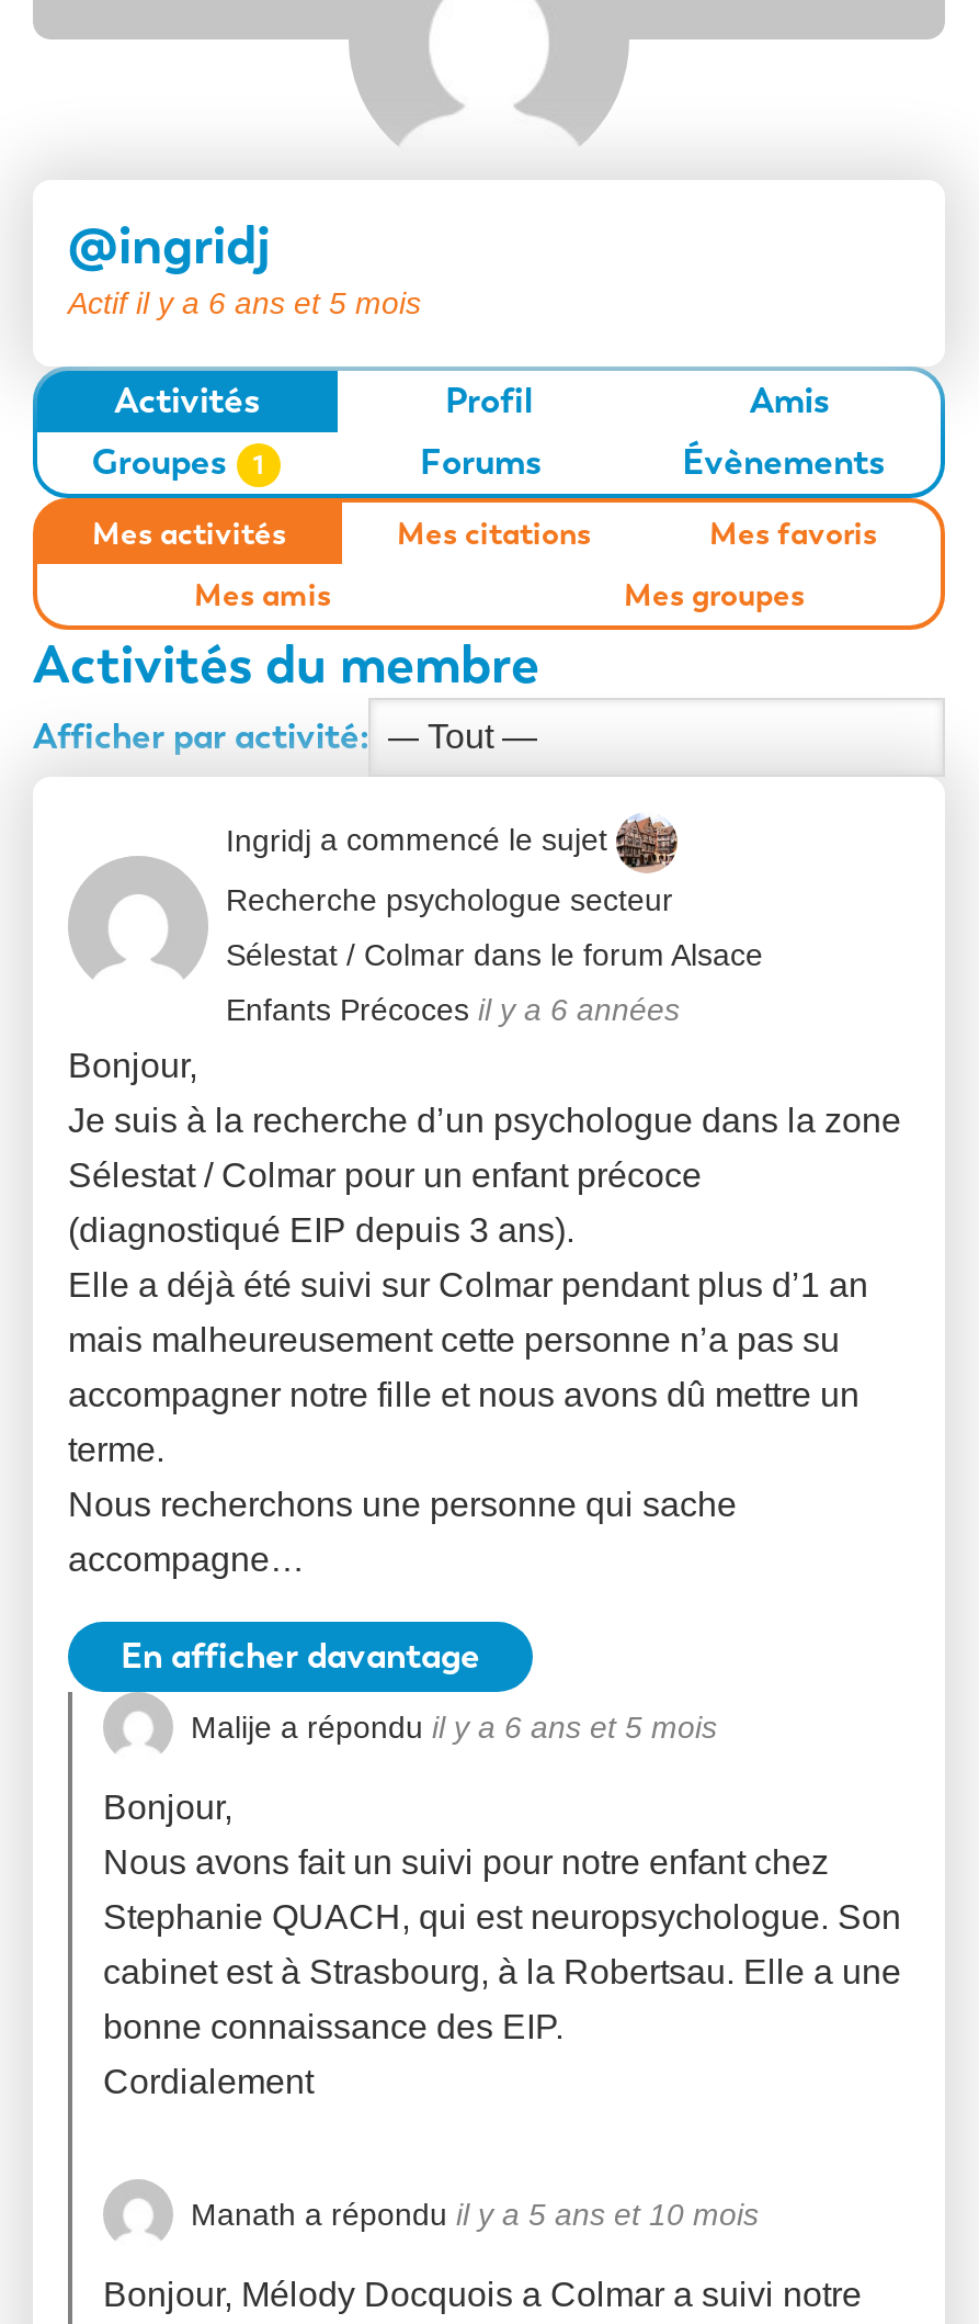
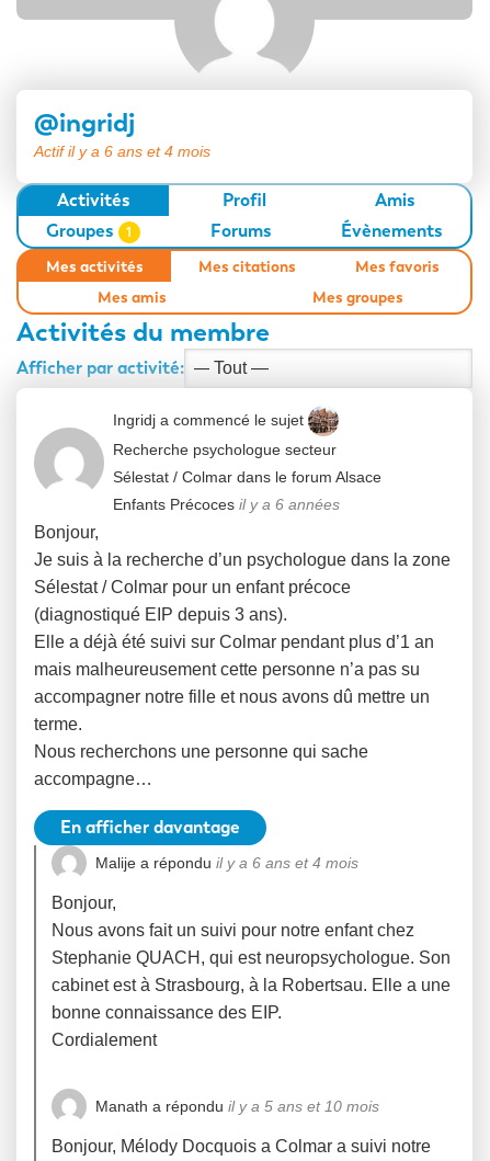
[68,286,421,321] Actif il y a 6 ans et 5 mois -> [34,143,210,160] Actif il y a 6 ans et 4 mois
[191,1709,717,1744] Malije a répondu il y a 6 ans et 5 mois -> [95,854,358,871] Malije a répondu il y a 6 ans et 4 mois

